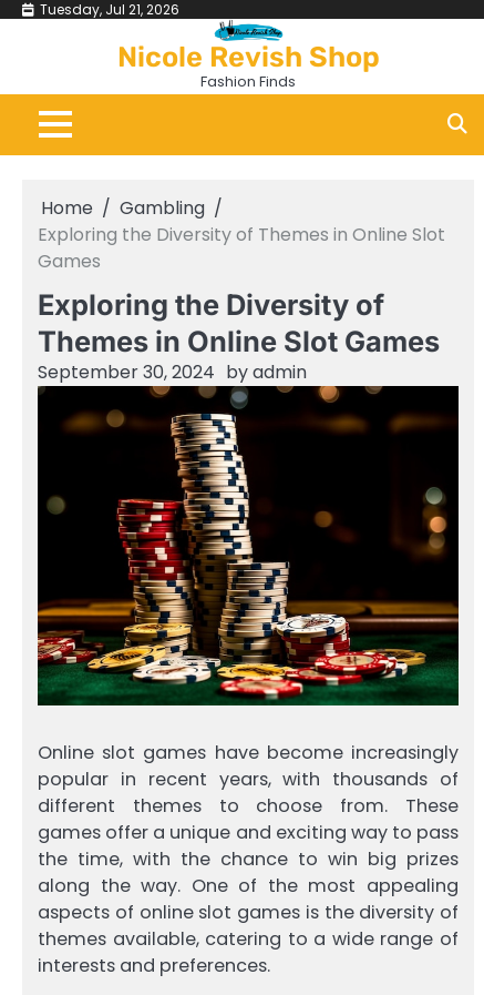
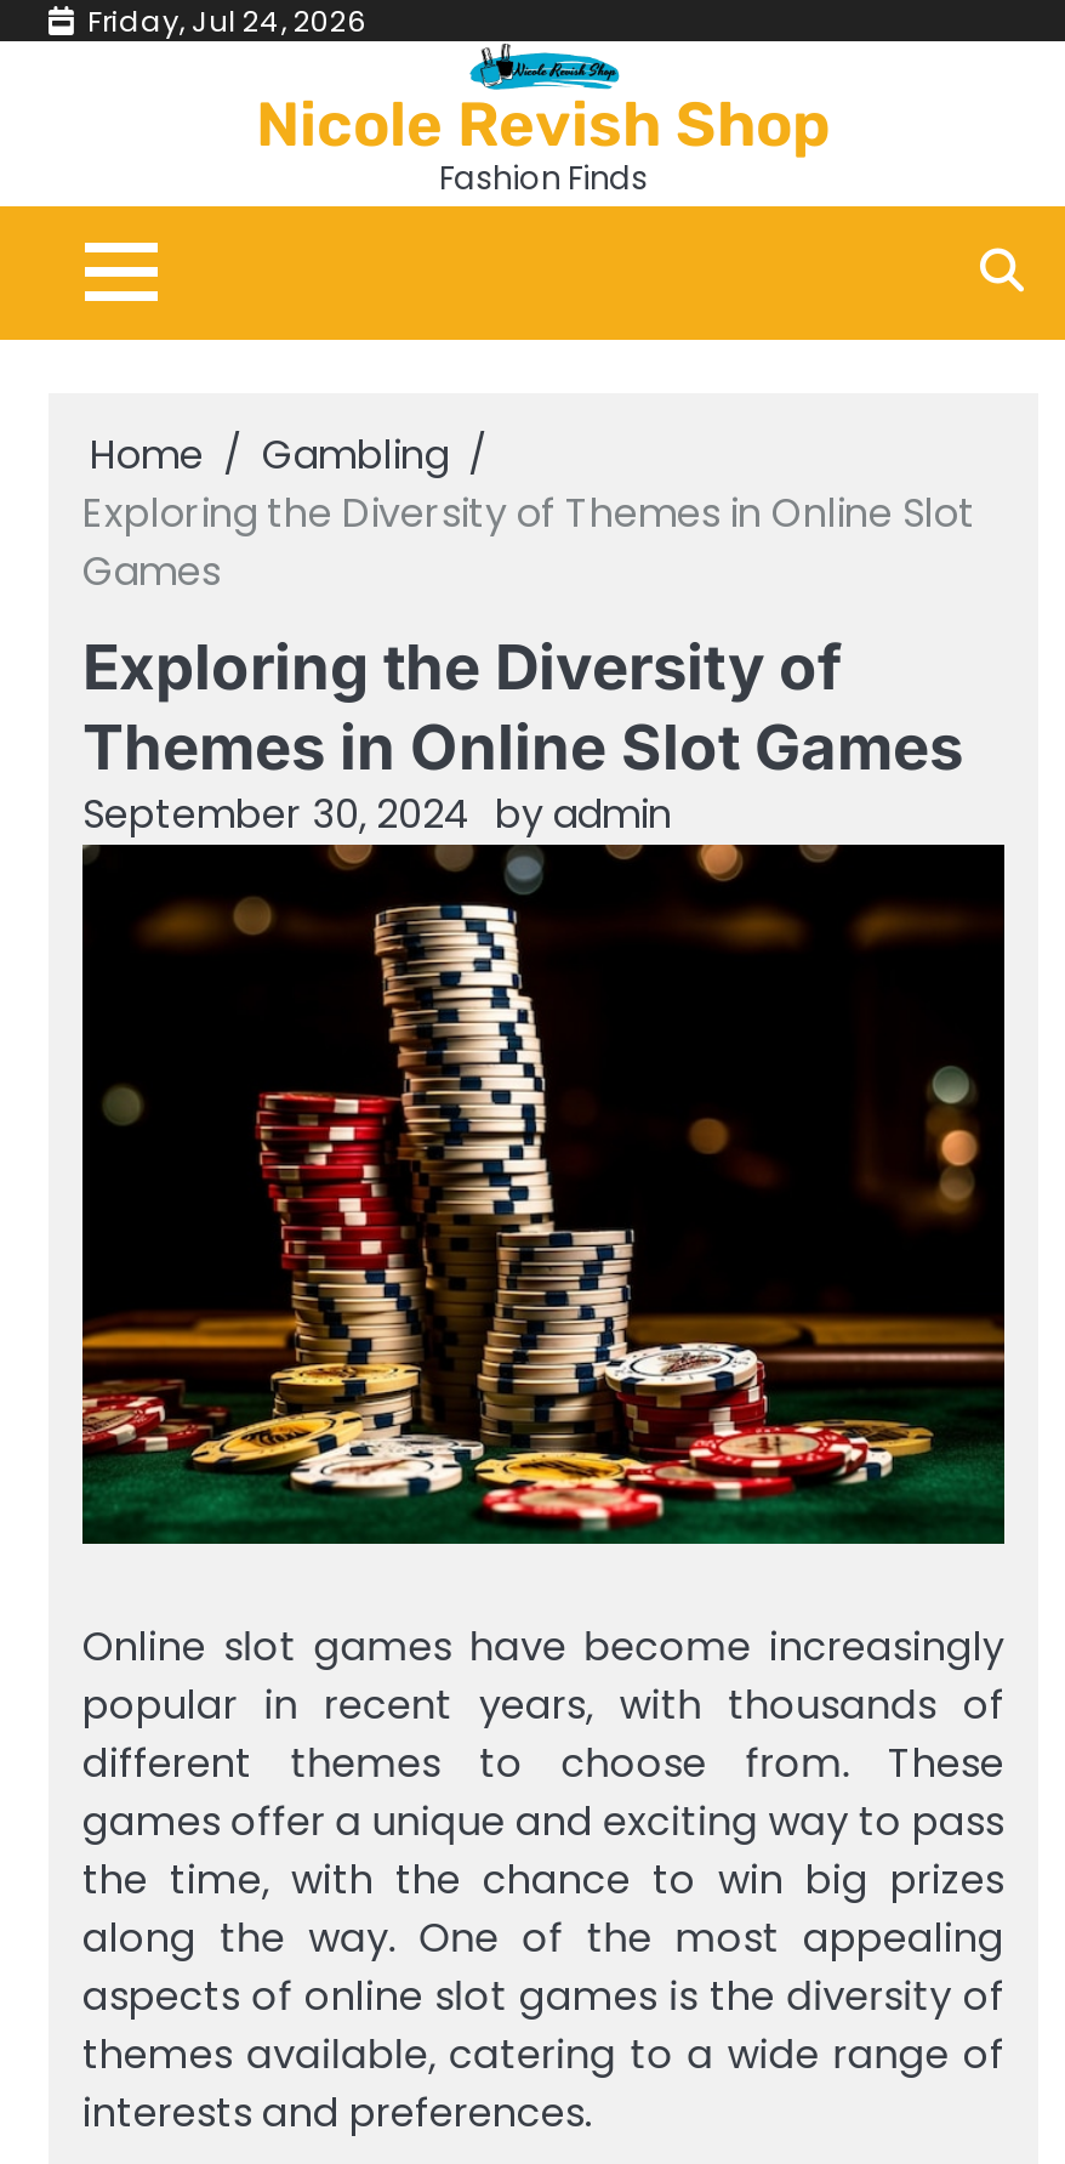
[40,0,179,19] Tuesday, Jul 21, 2026 -> [87,0,366,41] Friday, Jul 24, 2026

